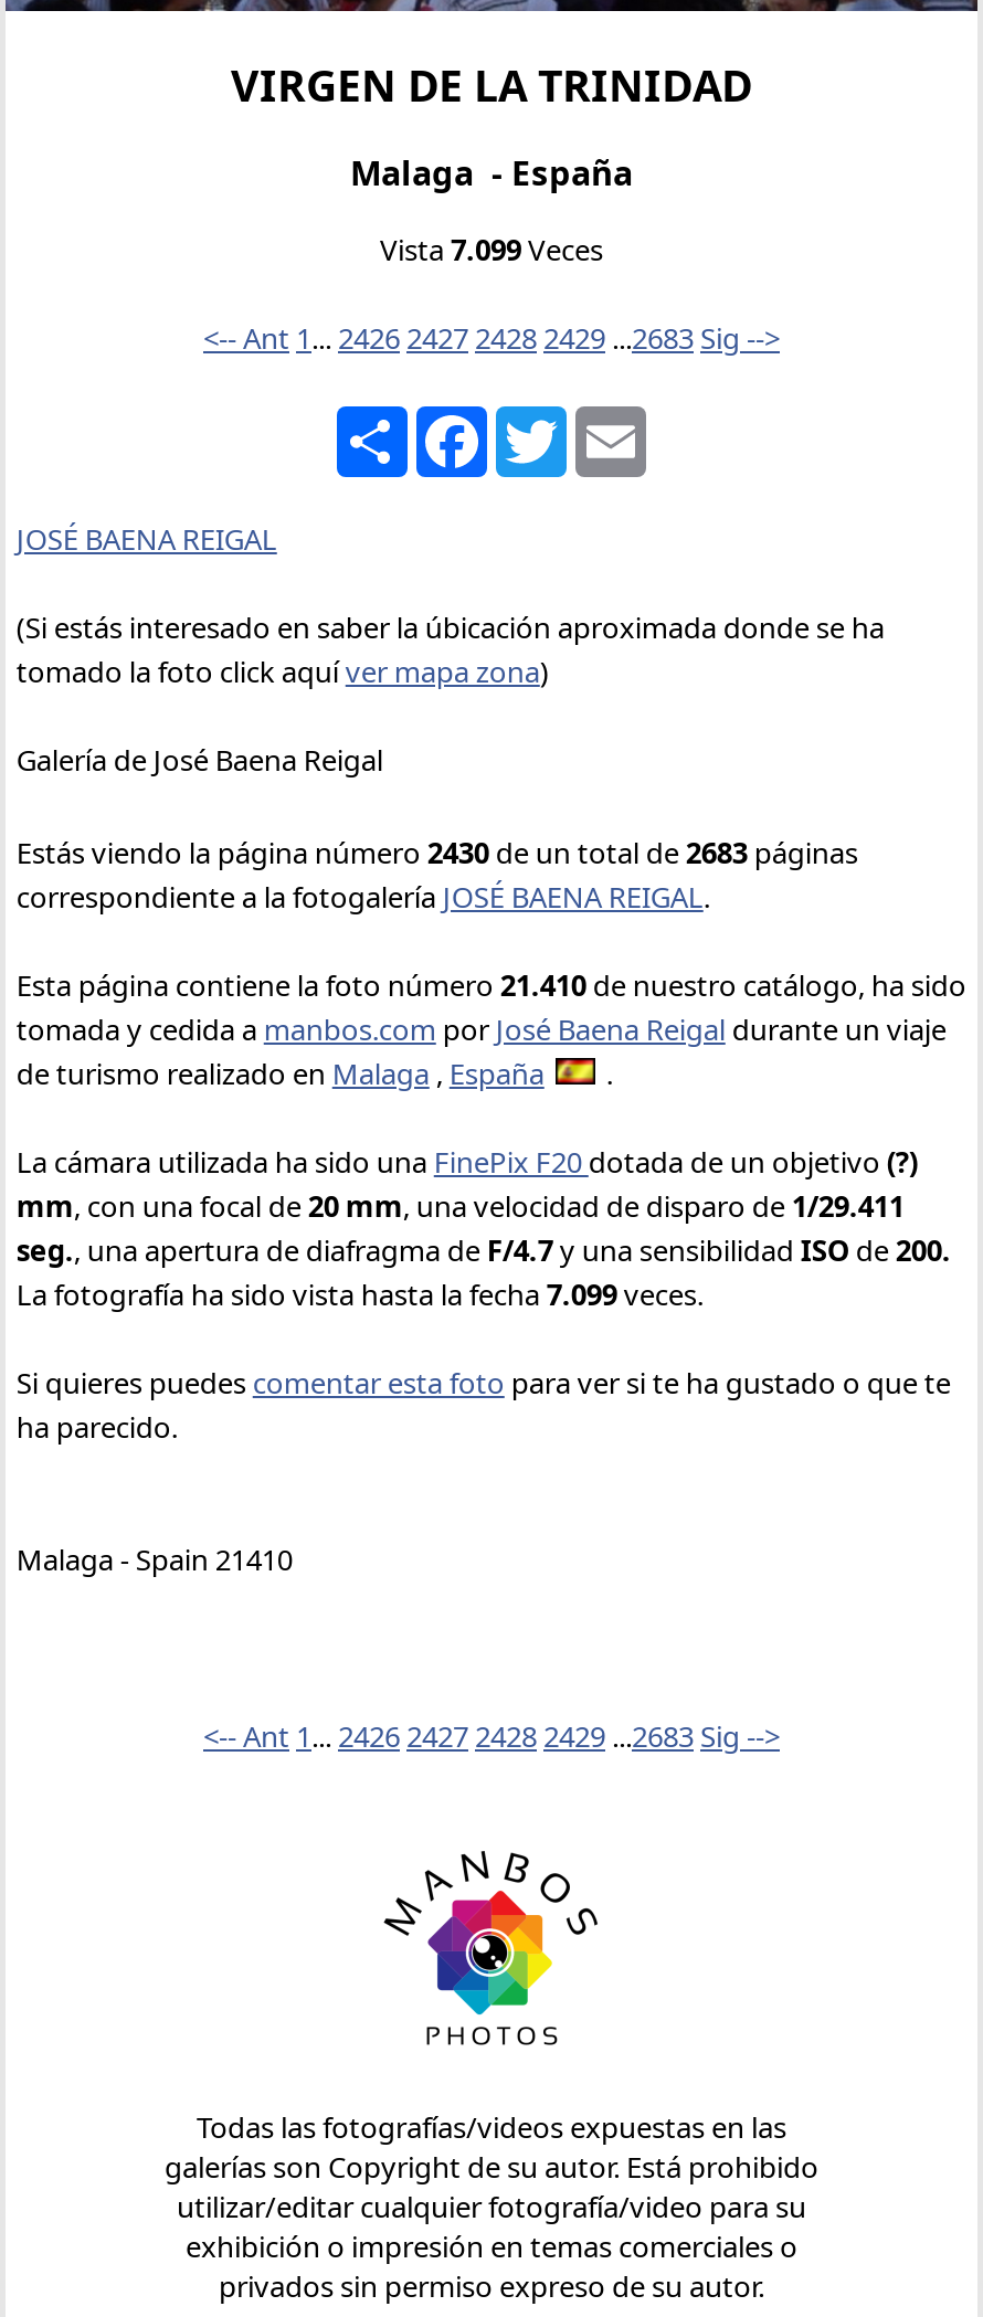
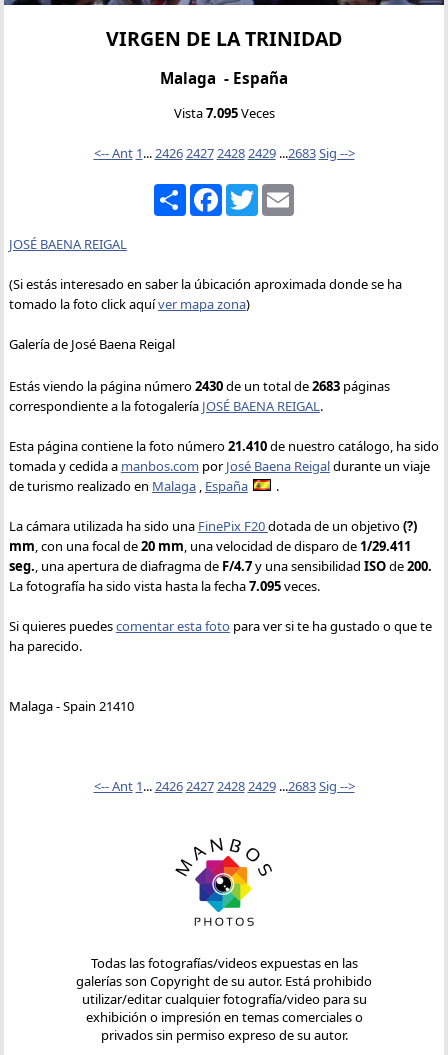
[380,229,603,269] Vista 7.099Veces -> [173,104,274,122] Vista 7.095Veces
[16,1274,703,1313] La fotografía ha sido vista hasta la fecha 7.099veces. -> [9,577,320,595] La fotografía ha sido vista hasta la fecha 7.095veces.

